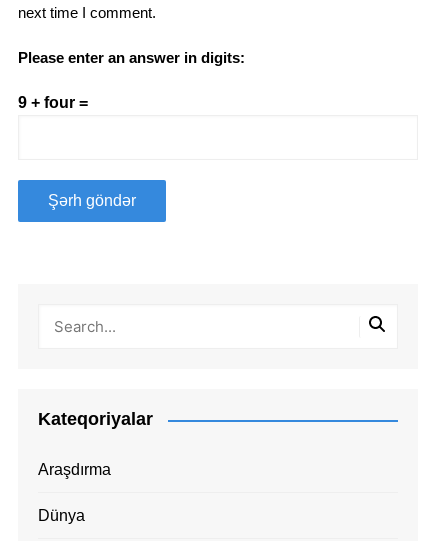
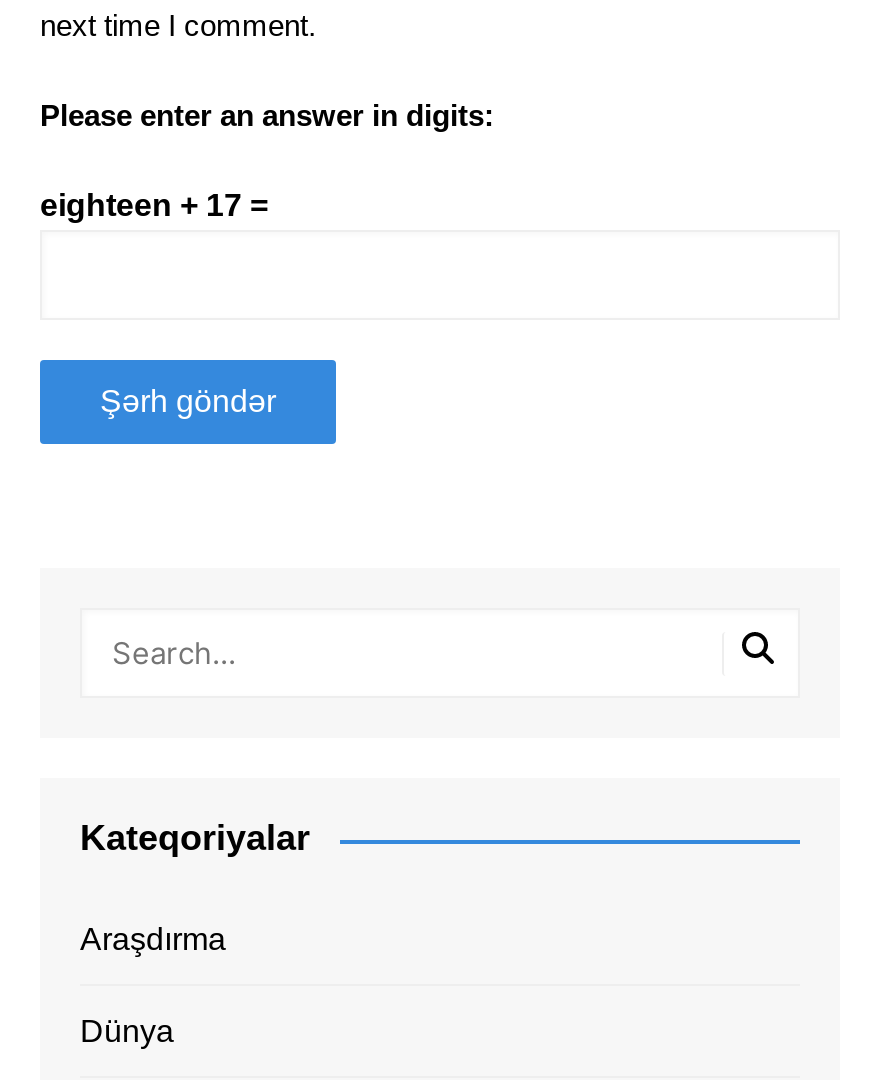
[18,94,88,111] 9 + four = -> [40,188,268,222] eighteen + 17 =

